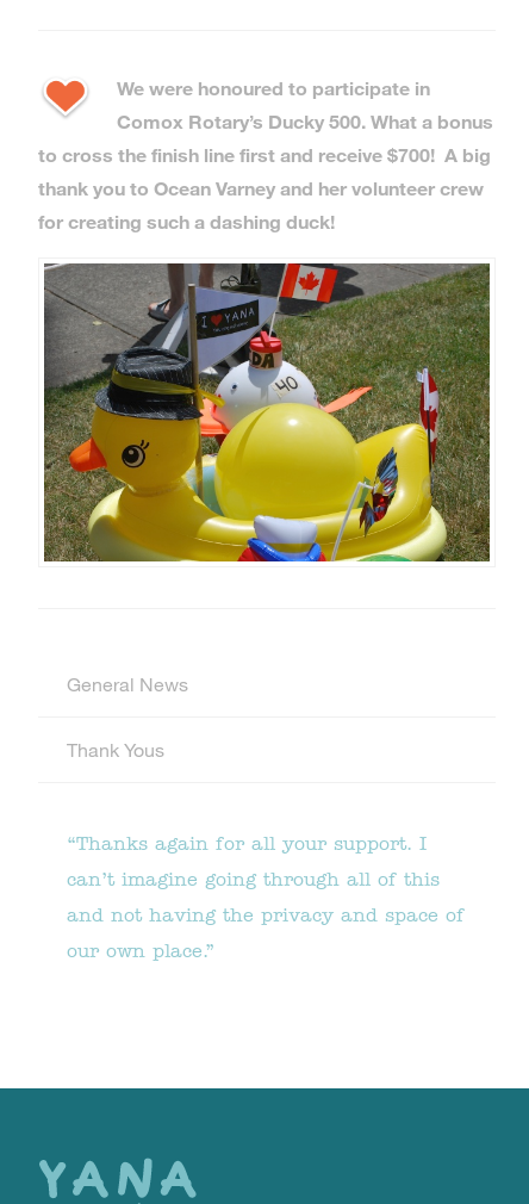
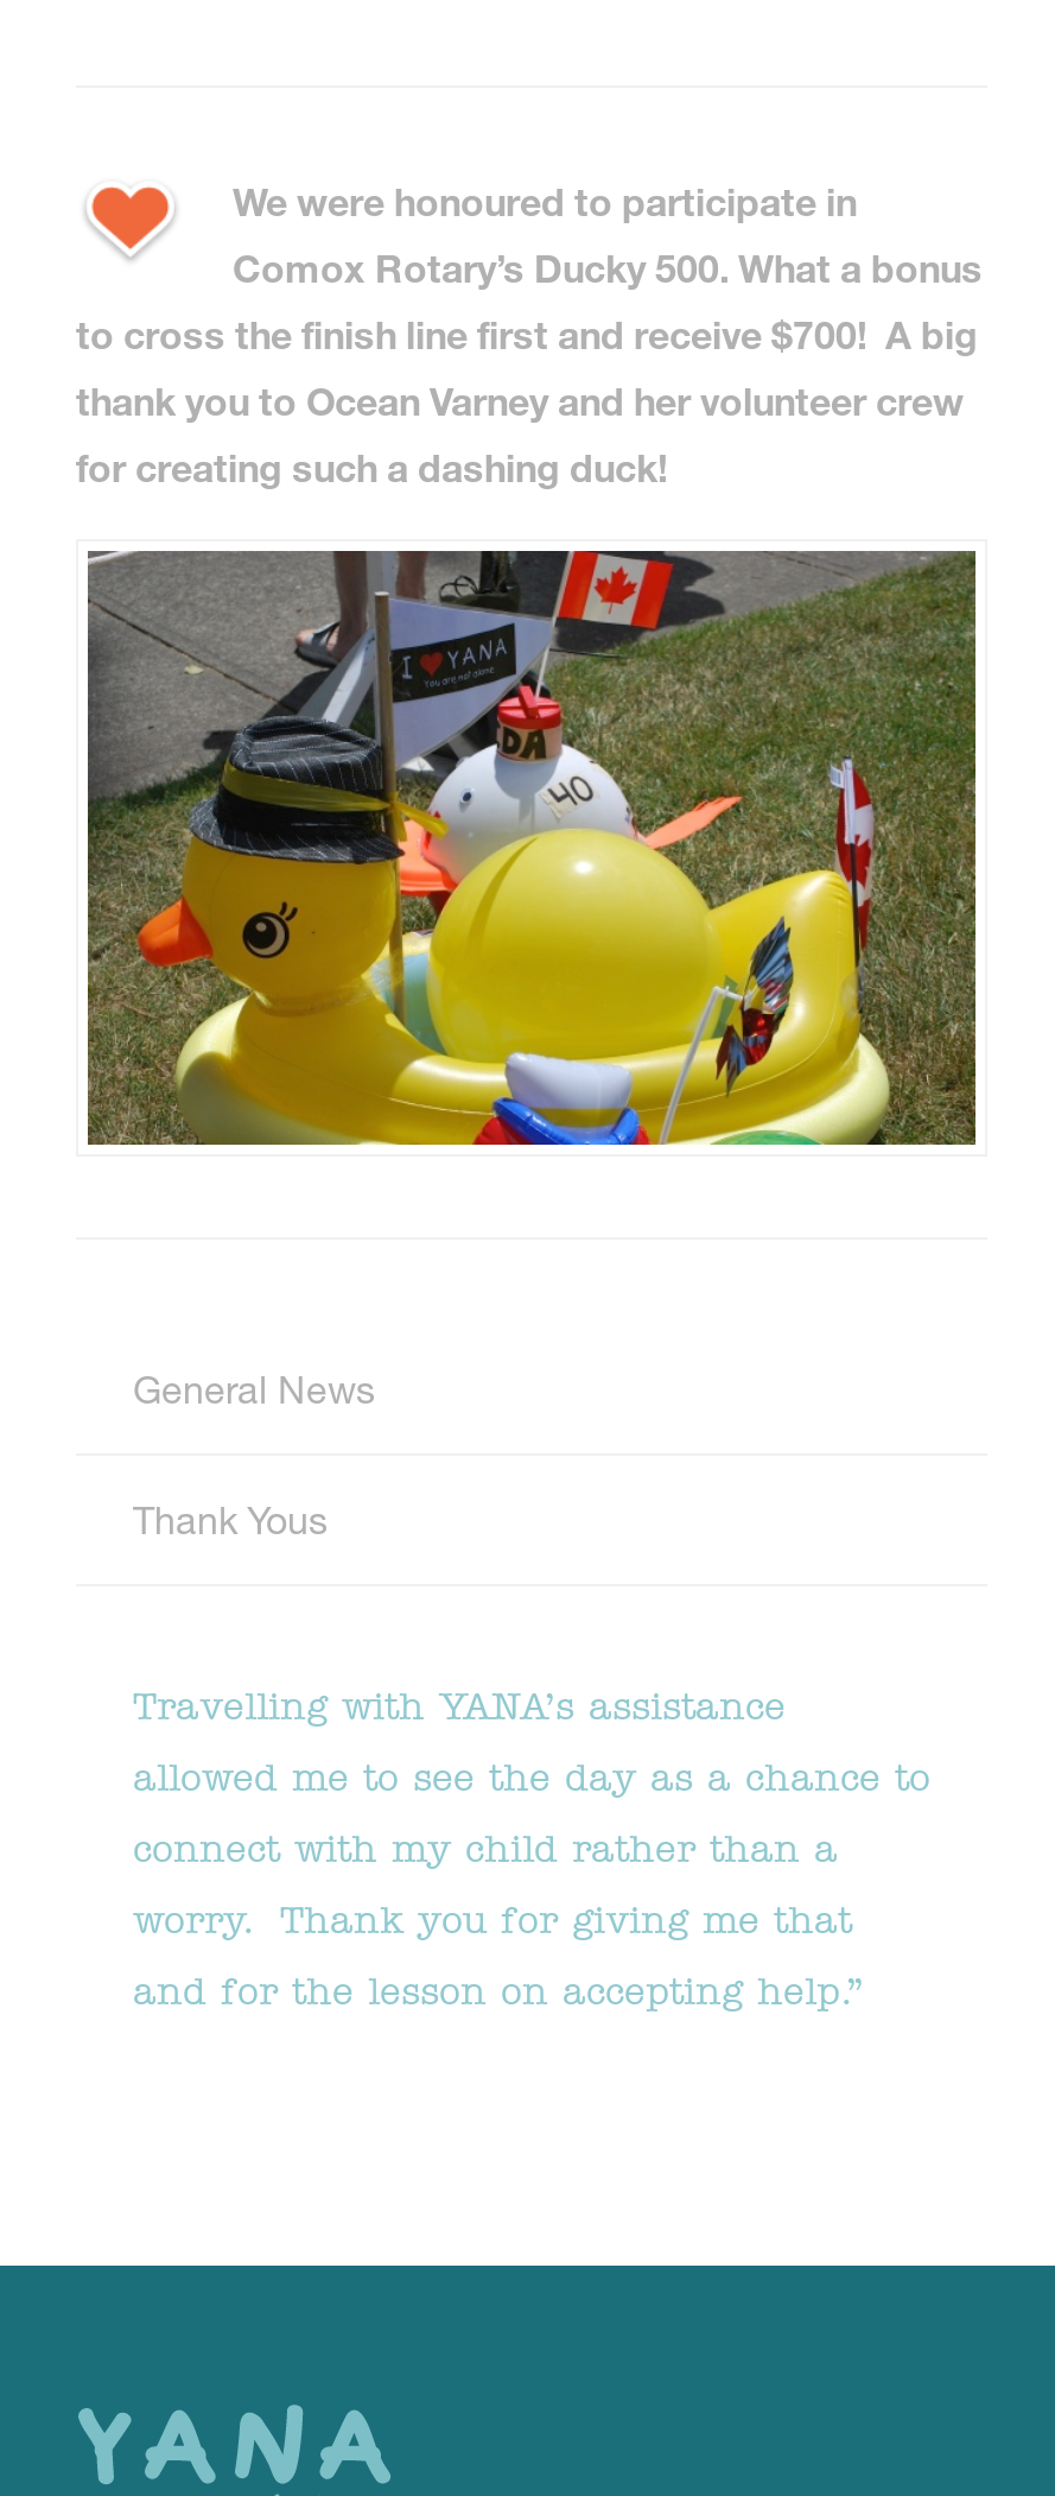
[67,831,465,963] “Thanks again for all your support. I | can’t imagine going through all of this | and not having the privacy and space of | our own place.” -> [133,1681,930,2016] Travelling with YANA’s assistance | allowed me to see the day as a chance to | connect with my child rather than a | worry. Thank you for giving me that | and for the lesson on accepting help.”

